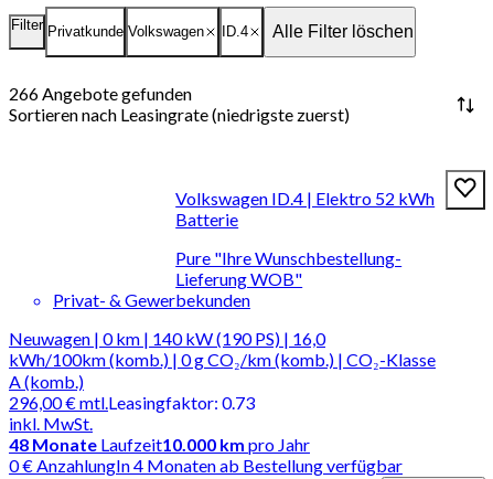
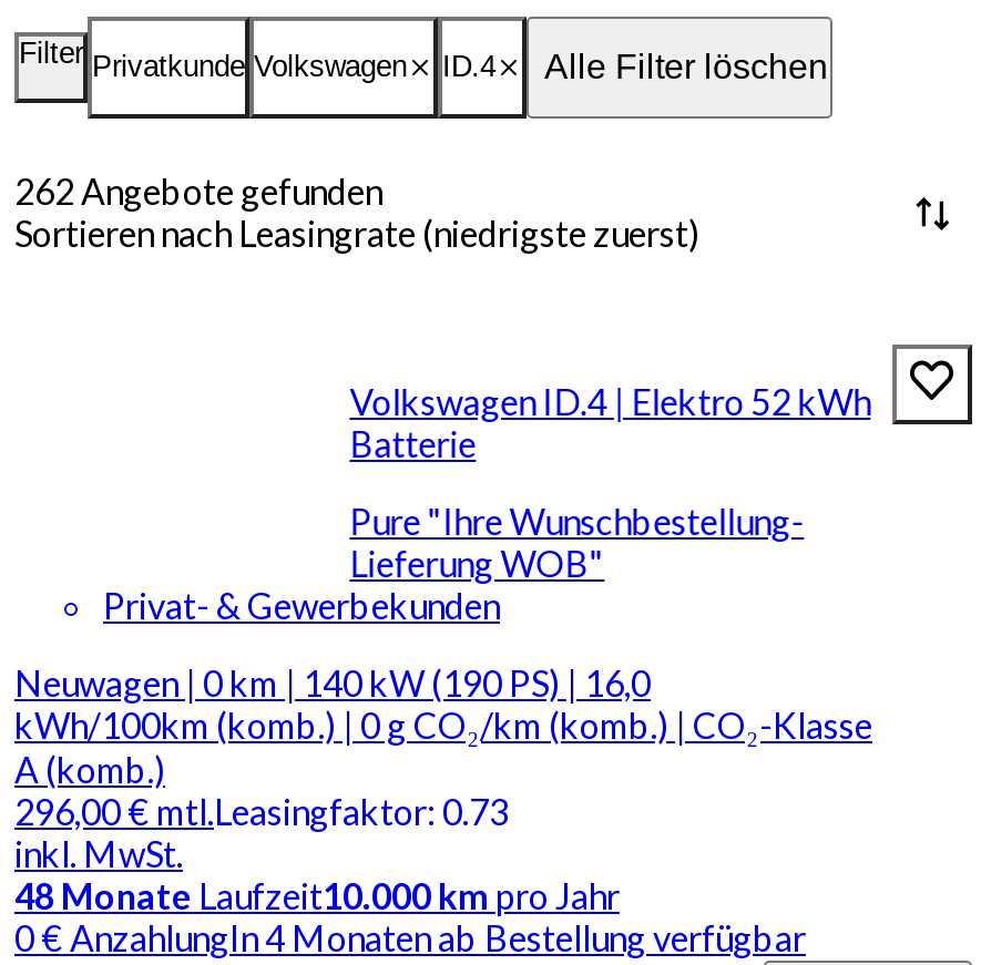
[9,83,192,104] 266 Angebote gefunden -> [14,170,382,212] 262 Angebote gefunden

